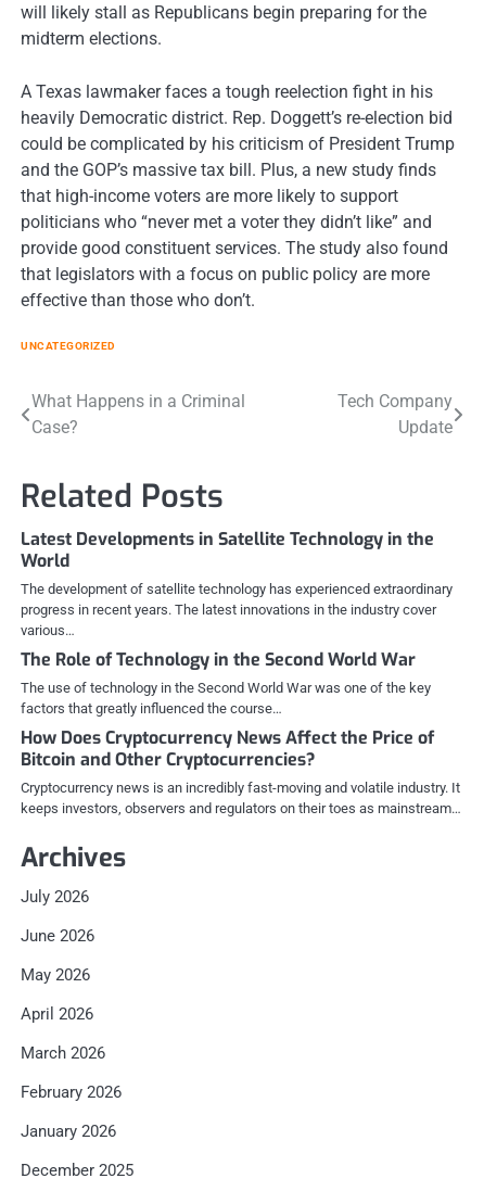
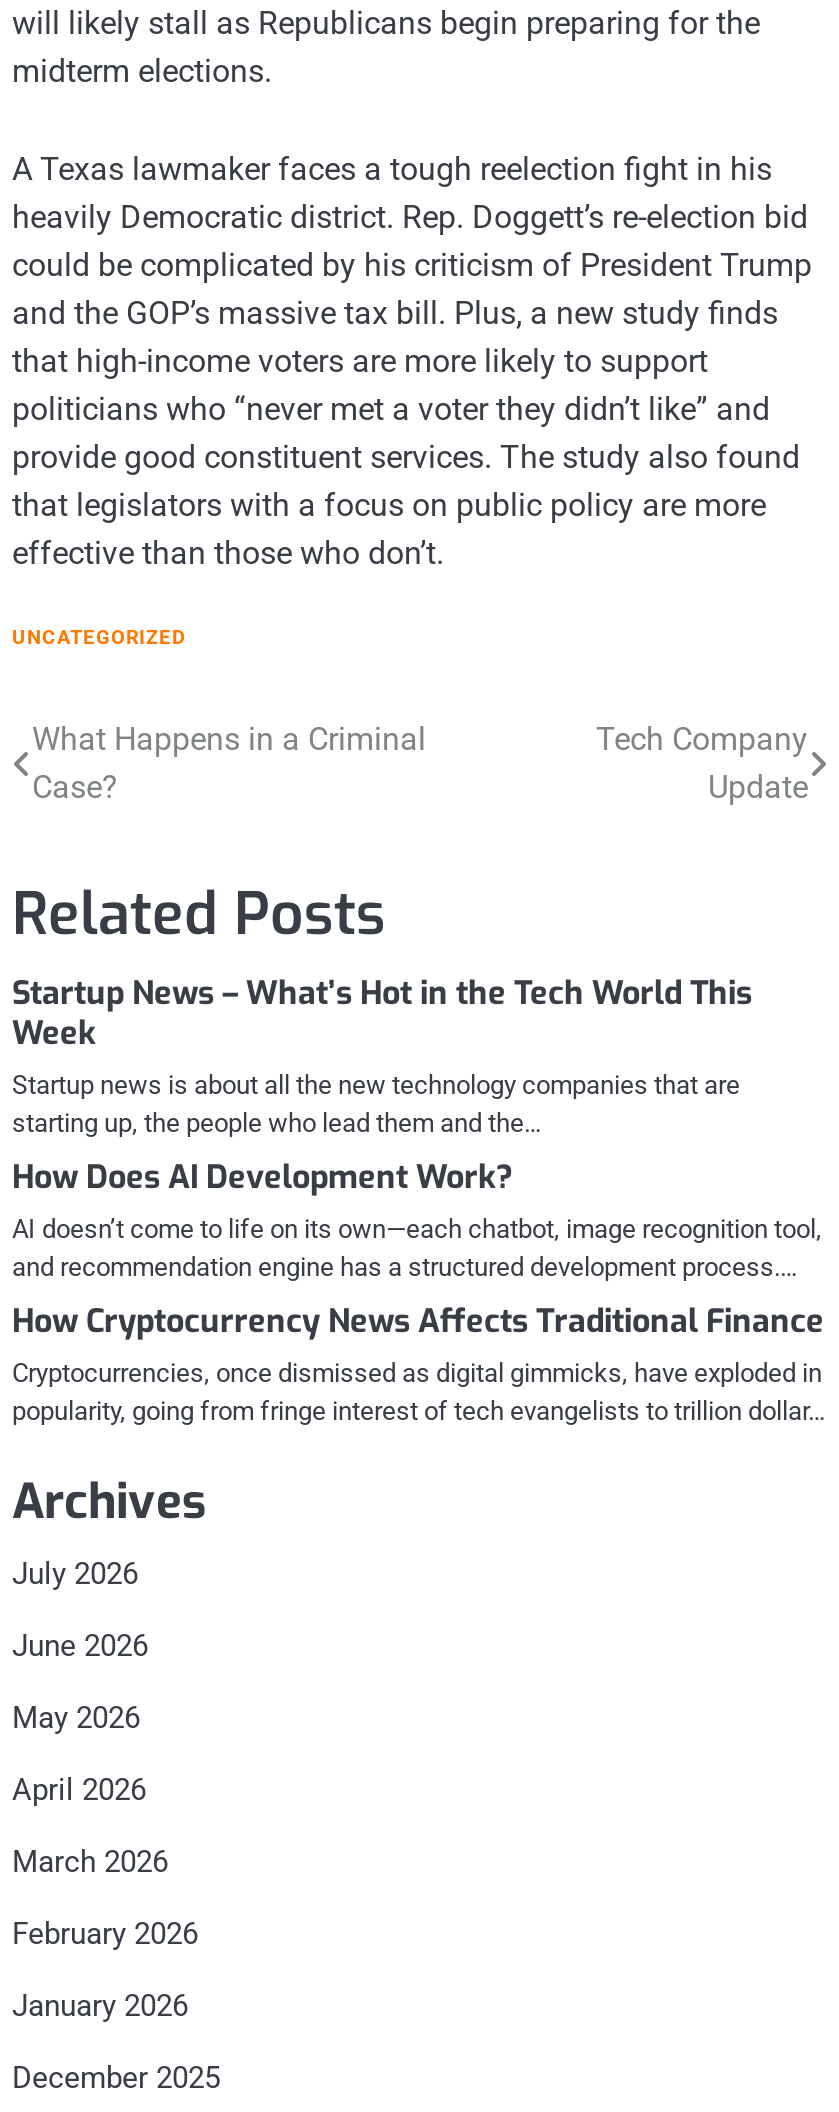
[21,527,461,816] Latest Developments in Satellite Technology in the | World | The development of satellite technology has experienced extraordinary | progress in recent years. The latest innovations in the industry cover | various… | The Role of Technology in the Second World War | The use of technology in the Second World War was one of the key | factors that greatly influenced the course… | How Does Cryptocurrency News Affect the Price of | Bitcoin and Other Cryptocurrencies? | Cryptocurrency news is an incredibly fast-moving and volatile industry. It | keeps investors, observers and regulators on their toes as mainstream… -> [12,971,826,1425] Startup News – What’s Hot in the Tech World This | Week | Startup news is about all the new technology companies that are | starting up, the people who lead them and the… | How Does AI Development Work? | AI doesn’t come to life on its own—each chatbot, image recognition tool, | and recommendation engine has a structured development process.… | How Cryptocurrency News Affects Traditional Finance | Cryptocurrencies, once dismissed as digital gimmicks, have exploded in | popularity, going from fringe interest of tech evangelists to trillion dollar…

